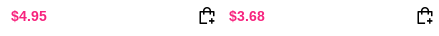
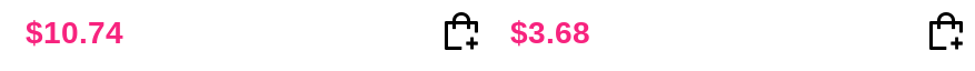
[11,7,47,23] $4.95 -> [26,13,123,49] $10.74

